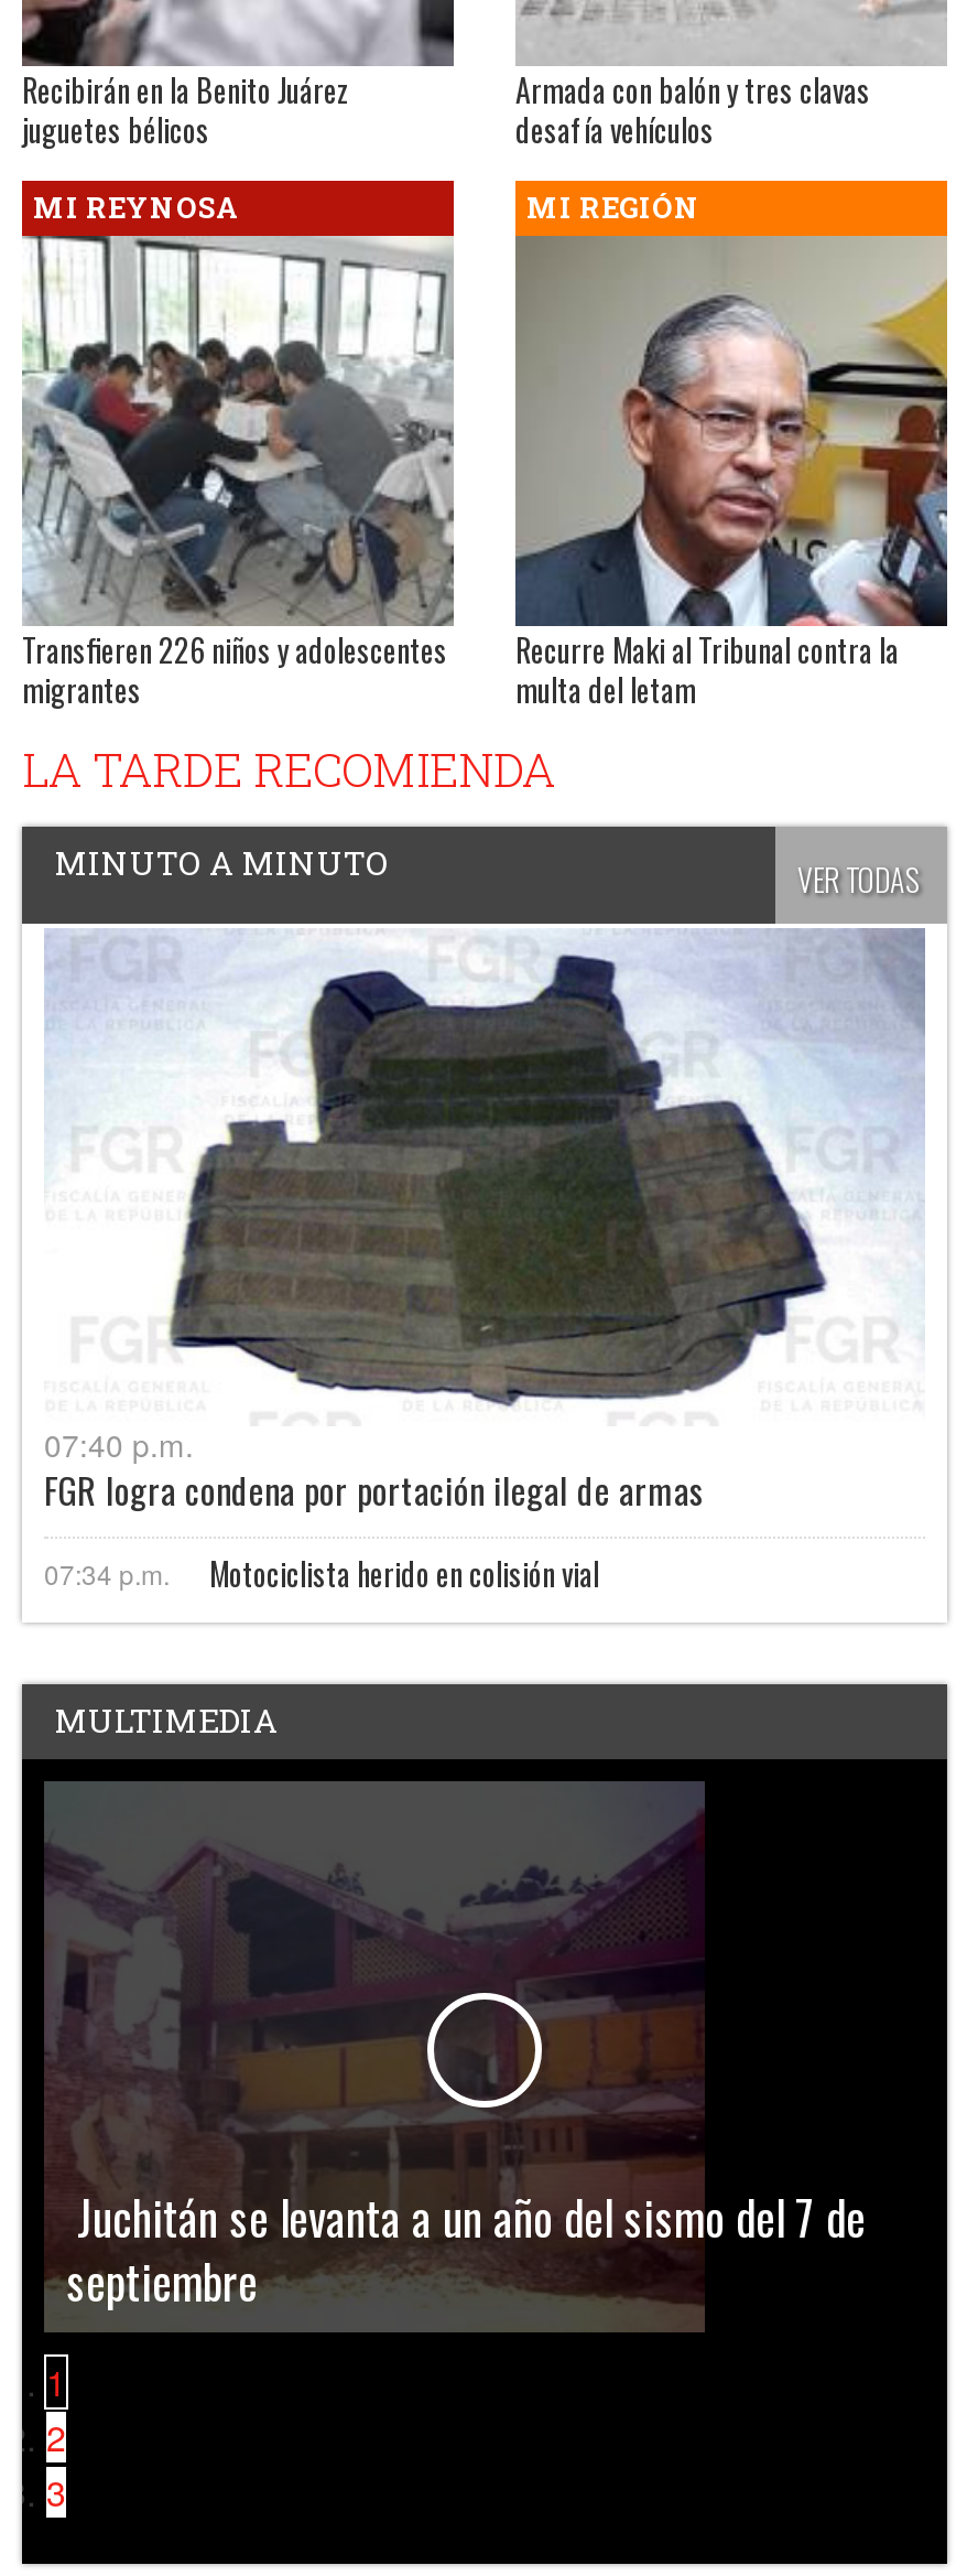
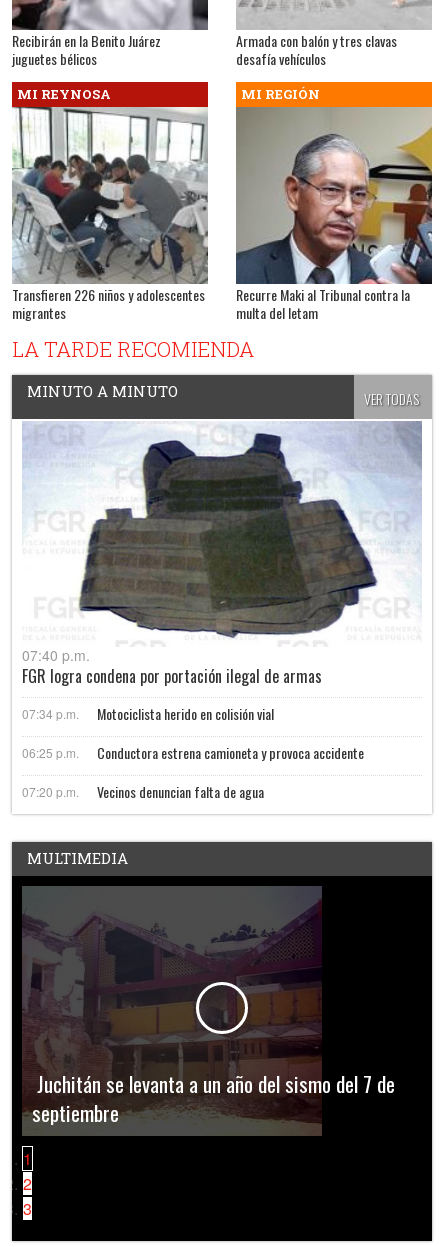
none -> [22,742,364,802] 06:25 p.m. | Conductora estrena camioneta y provoca accidente | 07:20 p.m. | Vecinos denuncian falta de agua

